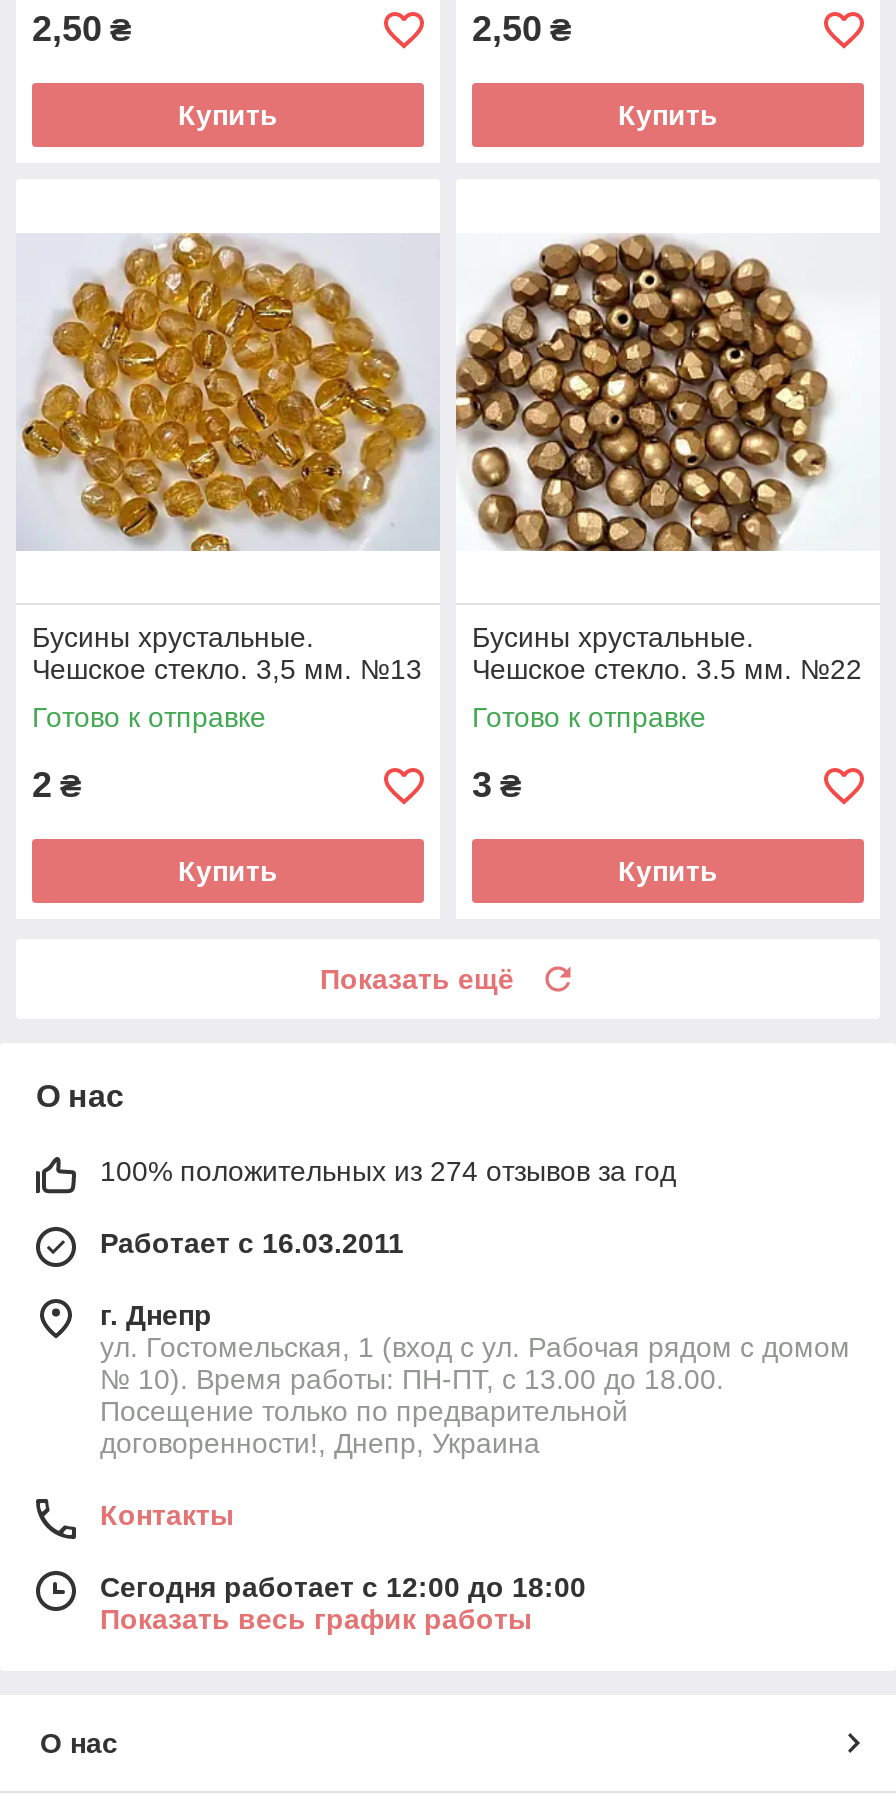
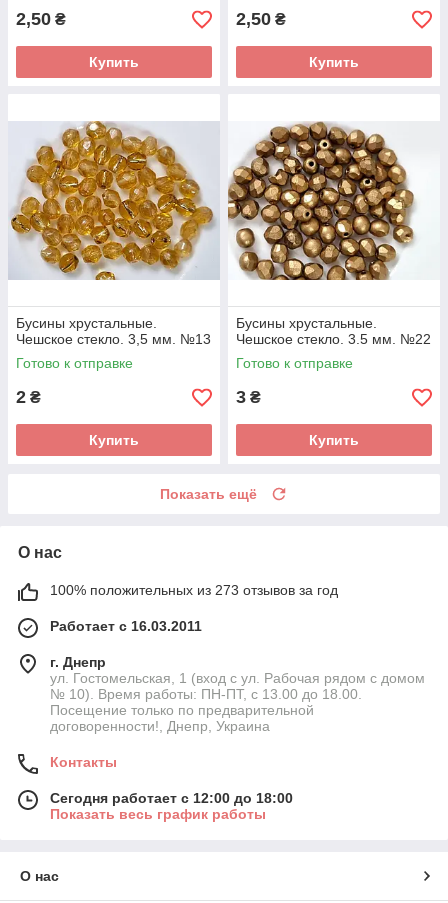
[100,1155,676,1187] 100% положительных из 274 отзывов за год -> [50,582,338,598] 100% положительных из 273 отзывов за год

